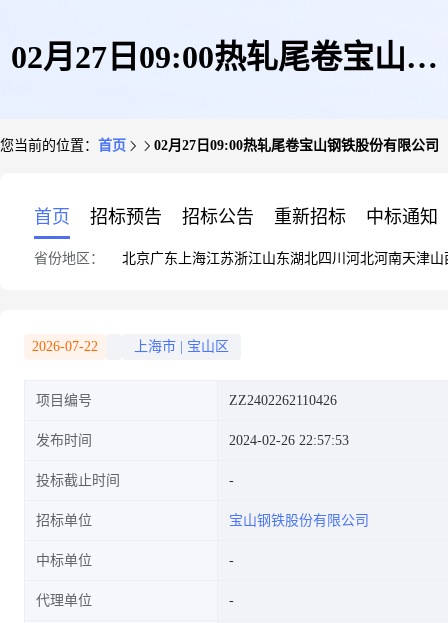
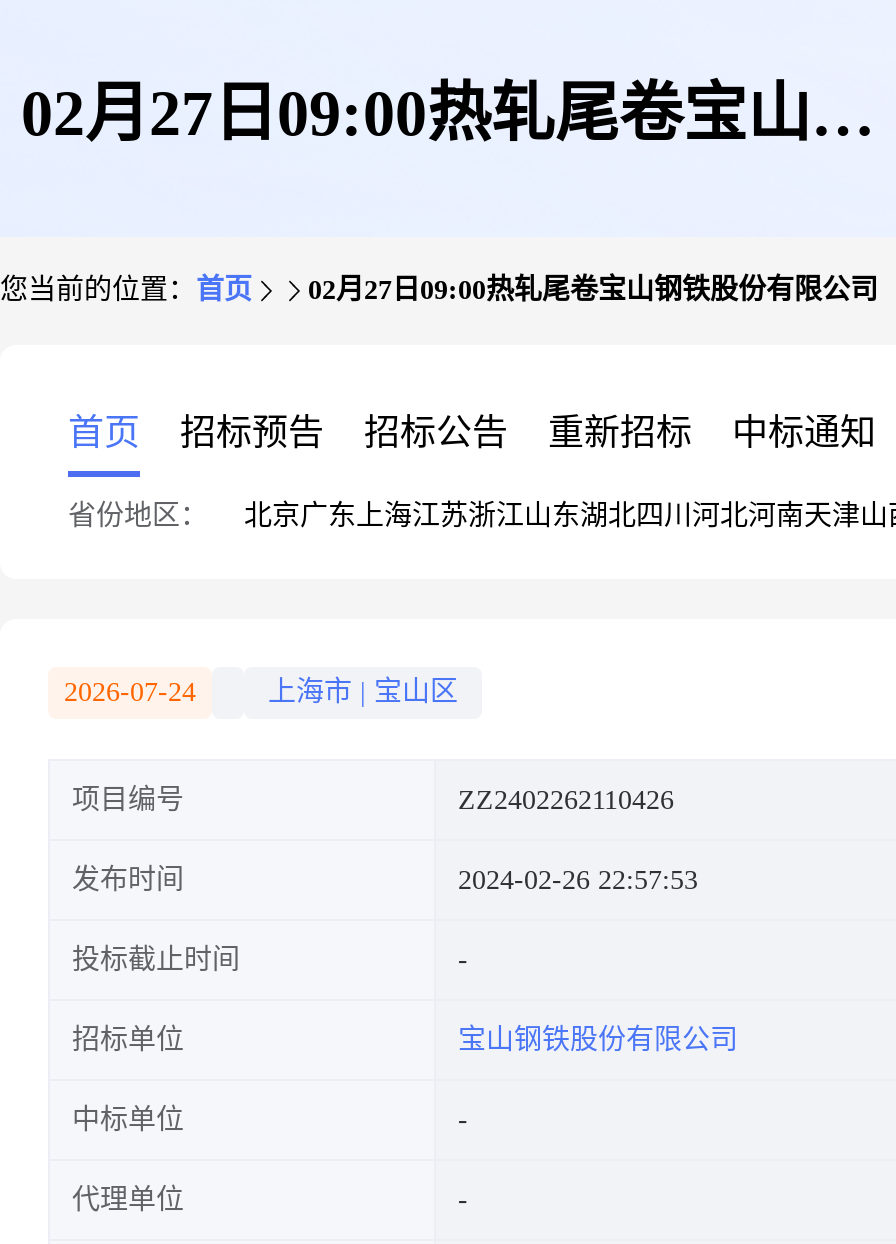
[32,339,98,354] 2026-07-22 -> [64,677,196,707] 2026-07-24

